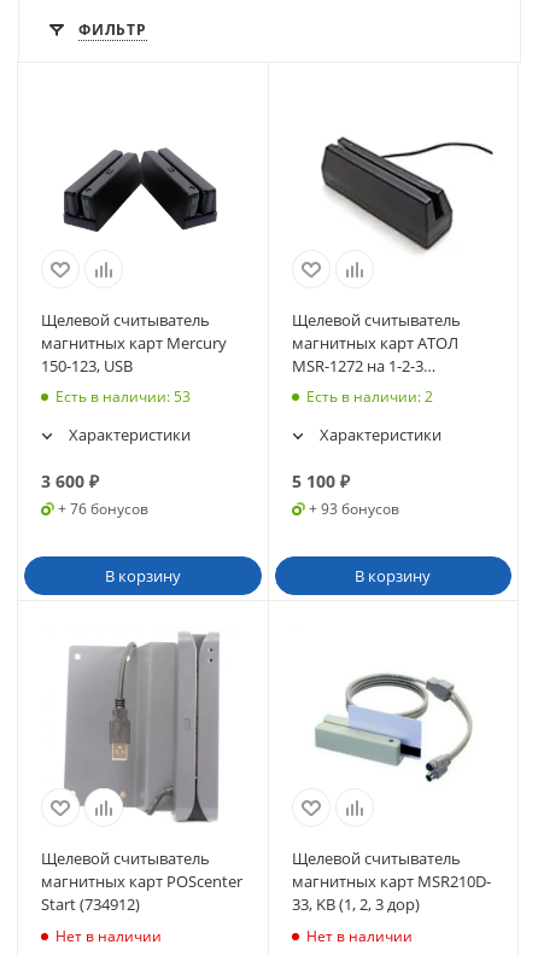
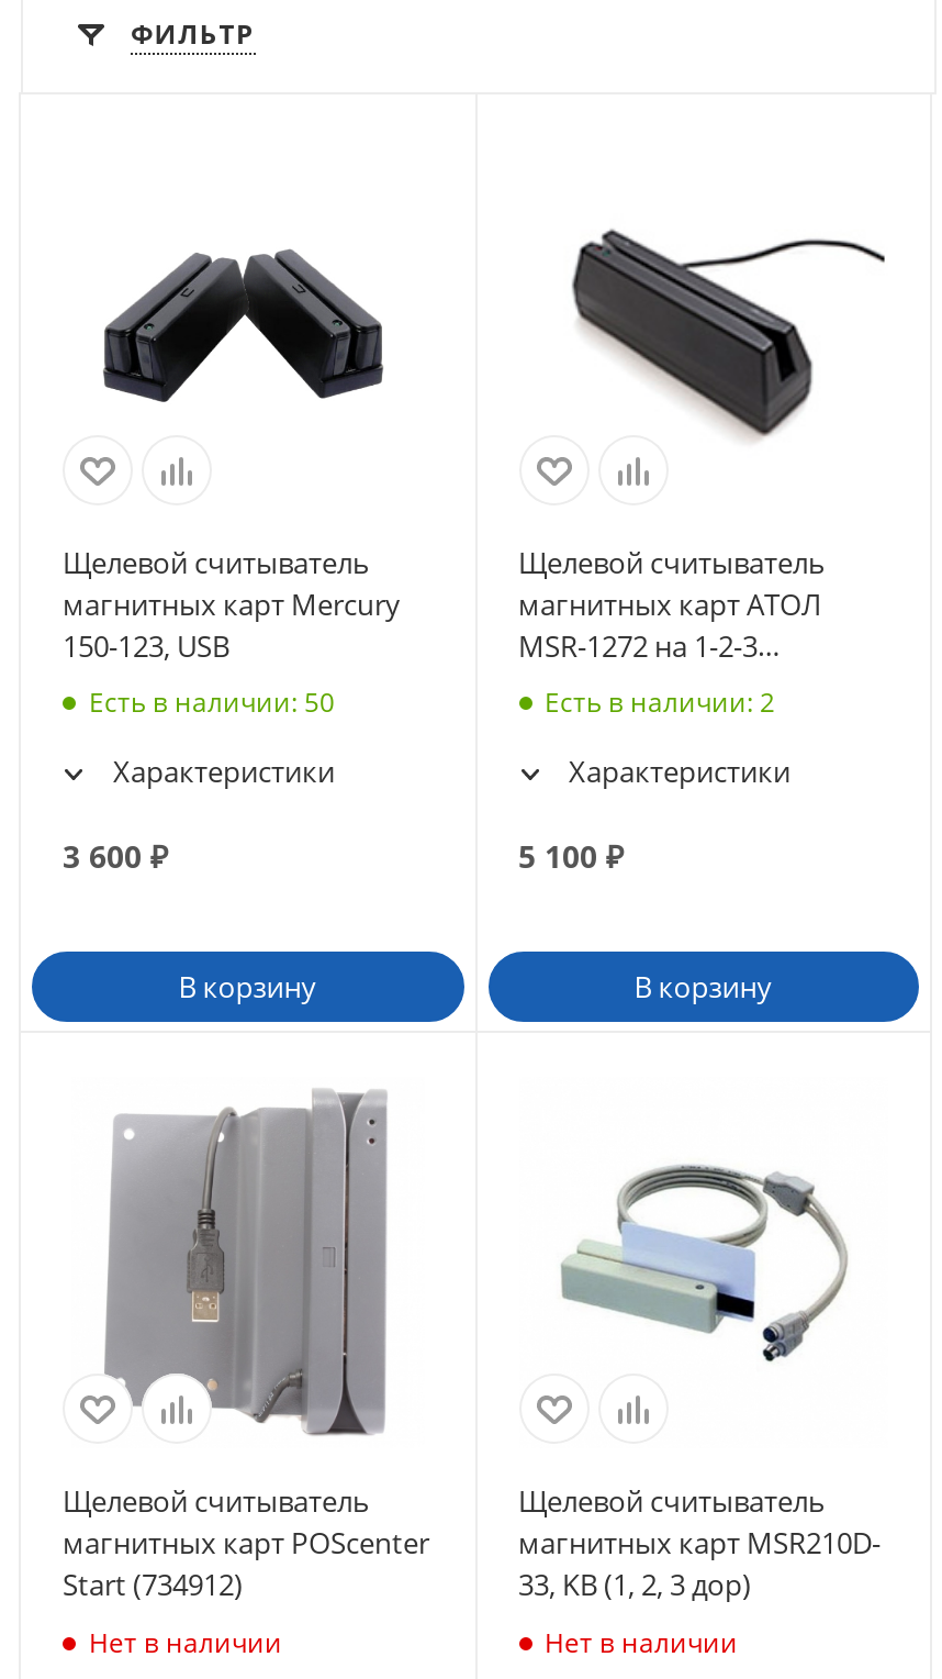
[55,387,191,407] Есть в наличии: 53 -> [89,685,335,722] Есть в наличии: 50
[58,499,148,520] + 76 бонусов -> none
[308,499,399,520] + 93 бонусов -> none

